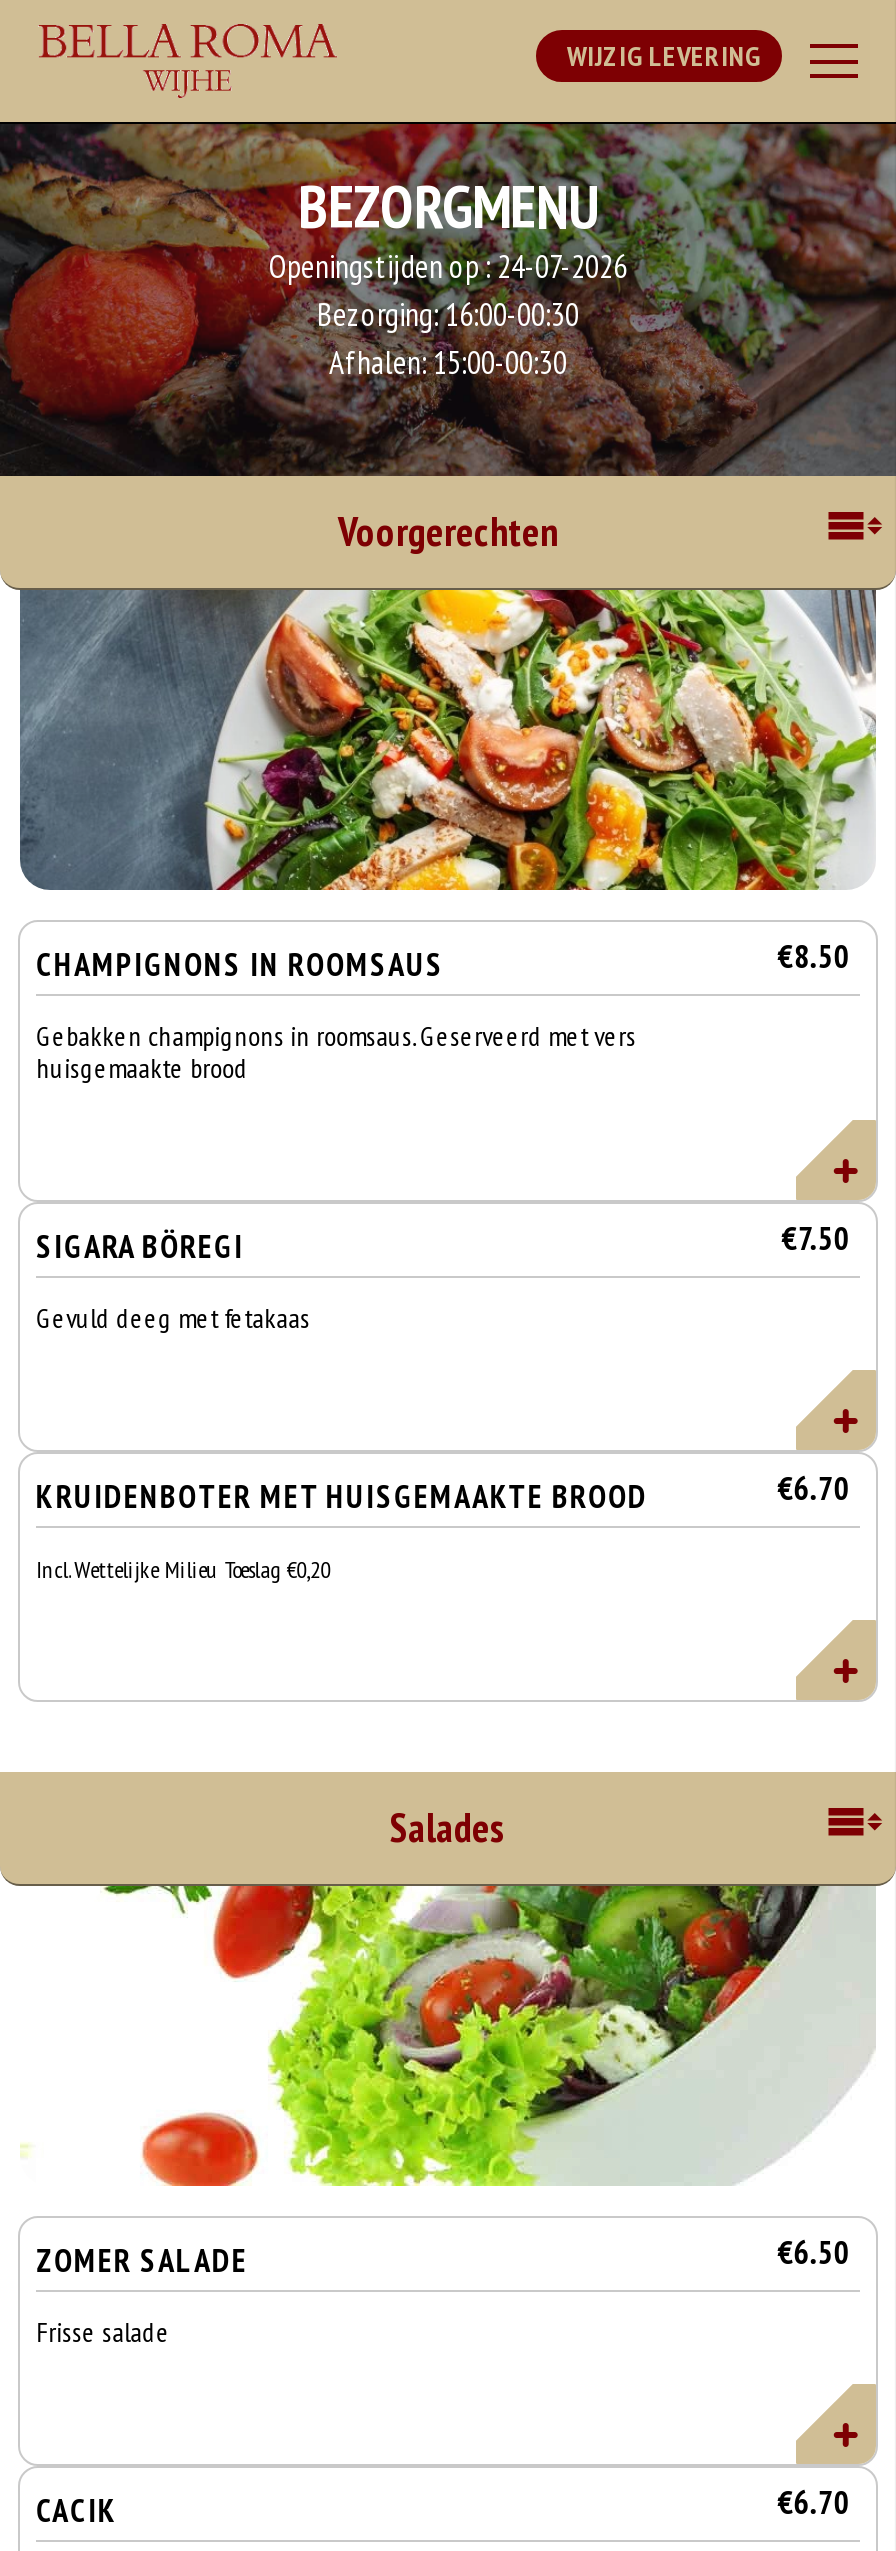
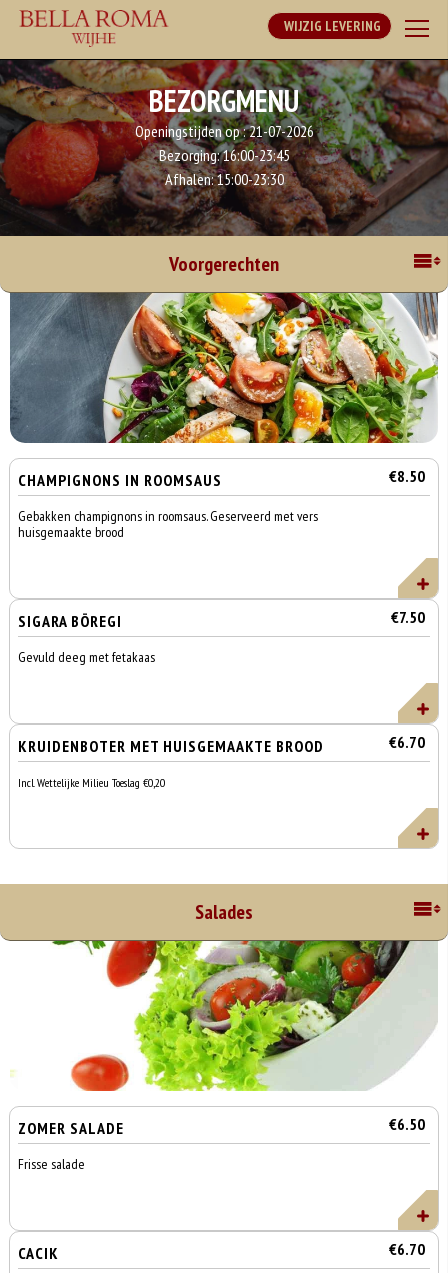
[269,246,627,286] Openingstijden op : 24-07-2026 -> [134,121,313,141] Openingstijden op : 21-07-2026
[317,294,579,334] Bezorging: 16:00-00:30 -> [158,145,289,165] Bezorging: 16:00-23:45
[329,342,567,382] Afhalen: 15:00-00:30 -> [164,169,283,189] Afhalen: 15:00-23:30

